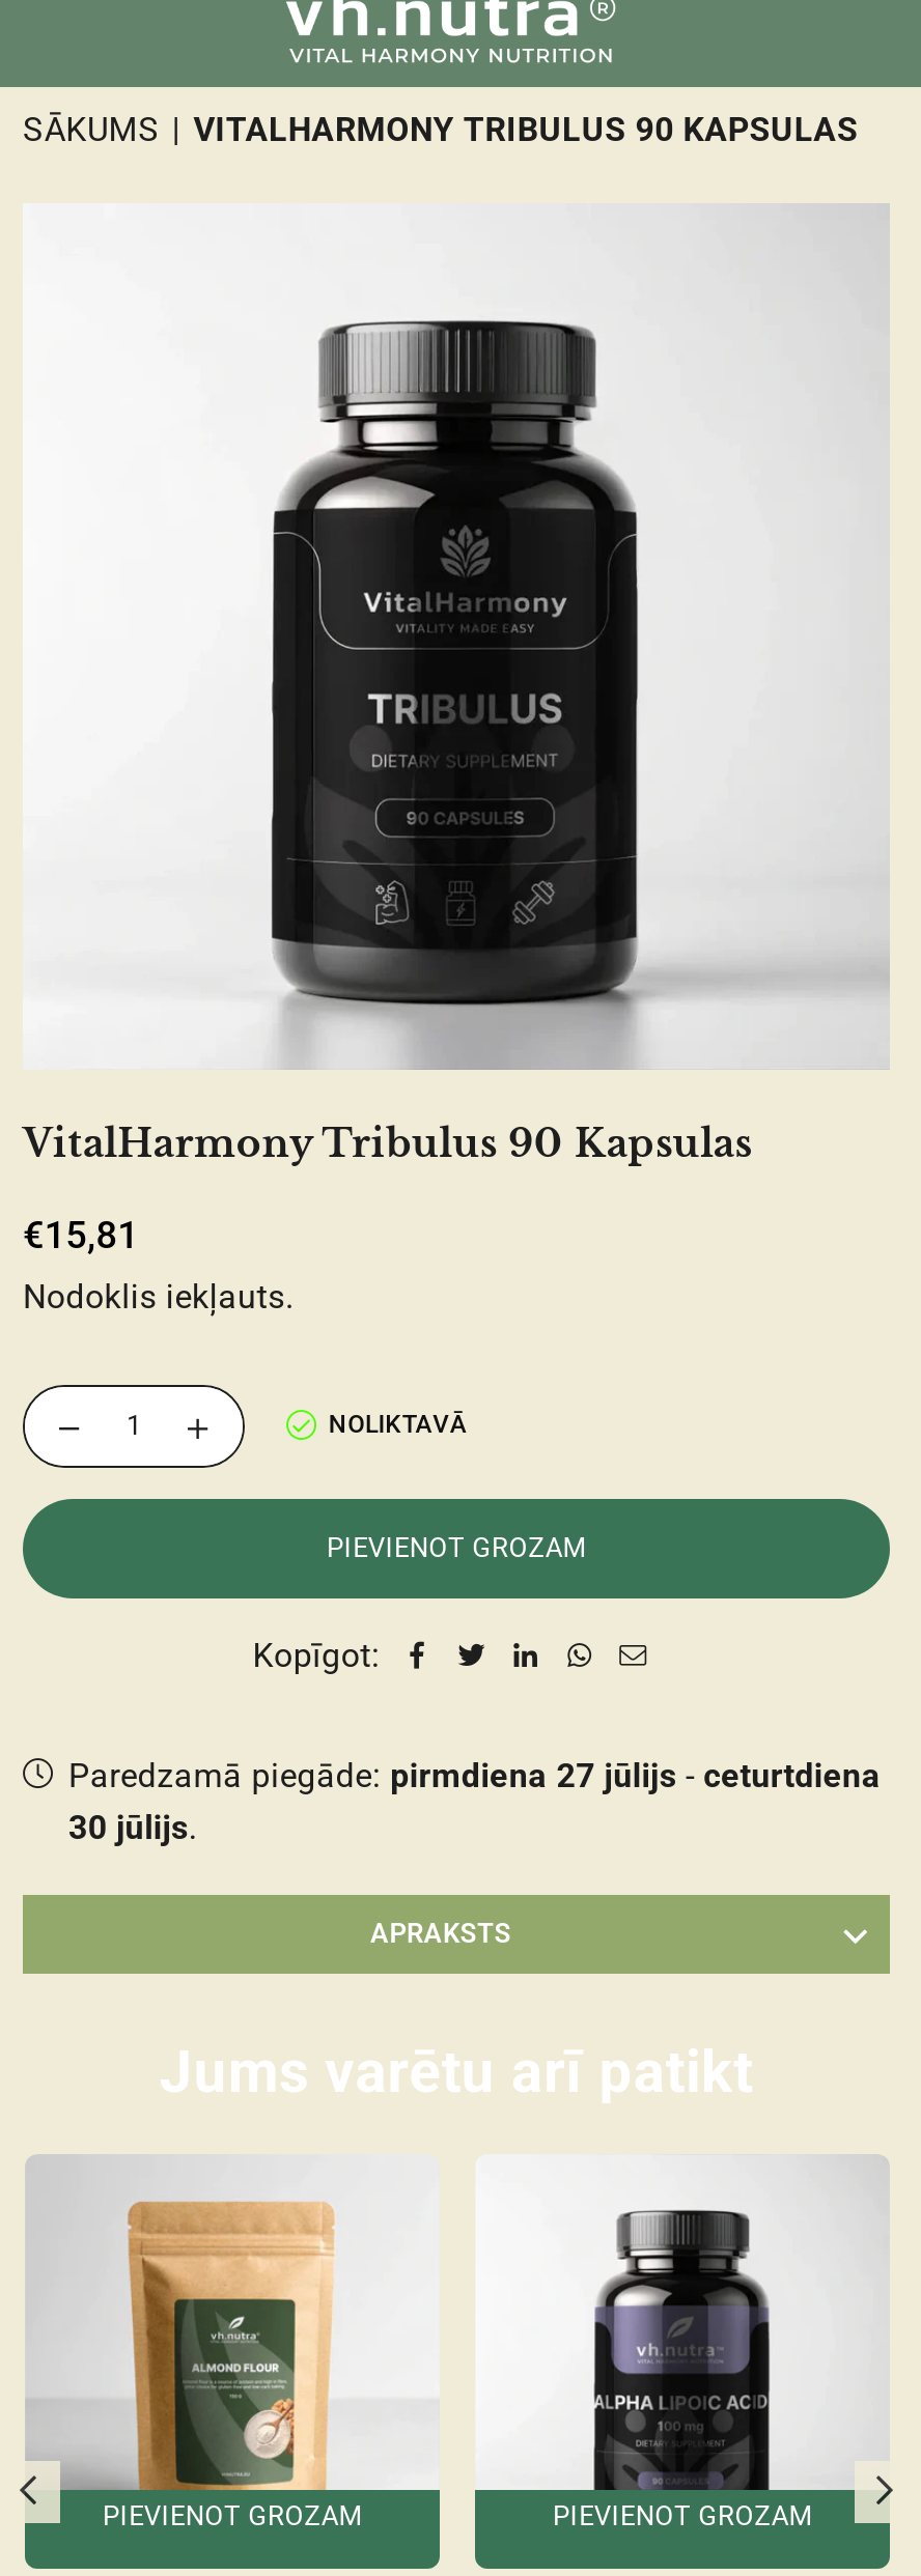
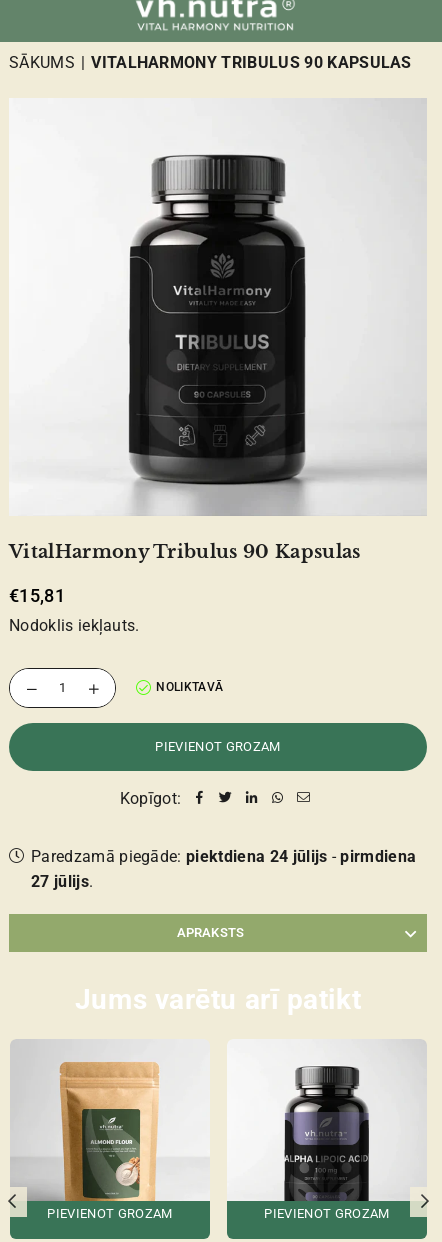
[68,1755,881,1795] Paredzamā piegāde: pirmdiena 27 jūlijs - ceturtdiena -> [31,847,416,866] Paredzamā piegāde: piektdiena 24 jūlijs - pirmdiena
[68,1807,197,1846] 30 jūlijs. -> [31,872,93,891] 27 jūlijs.

